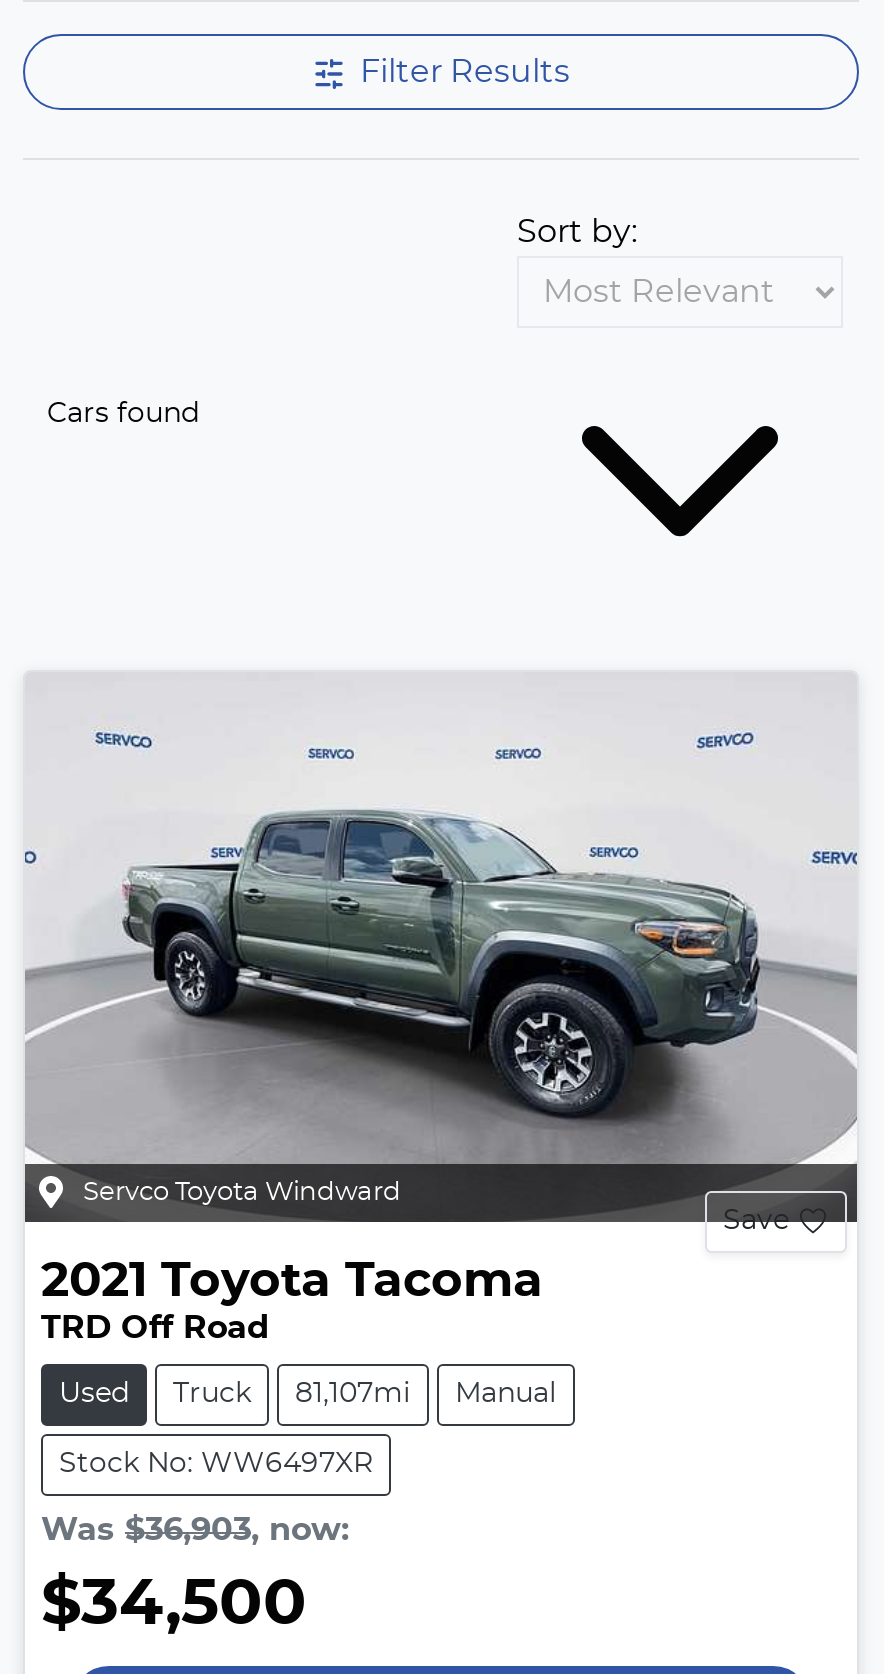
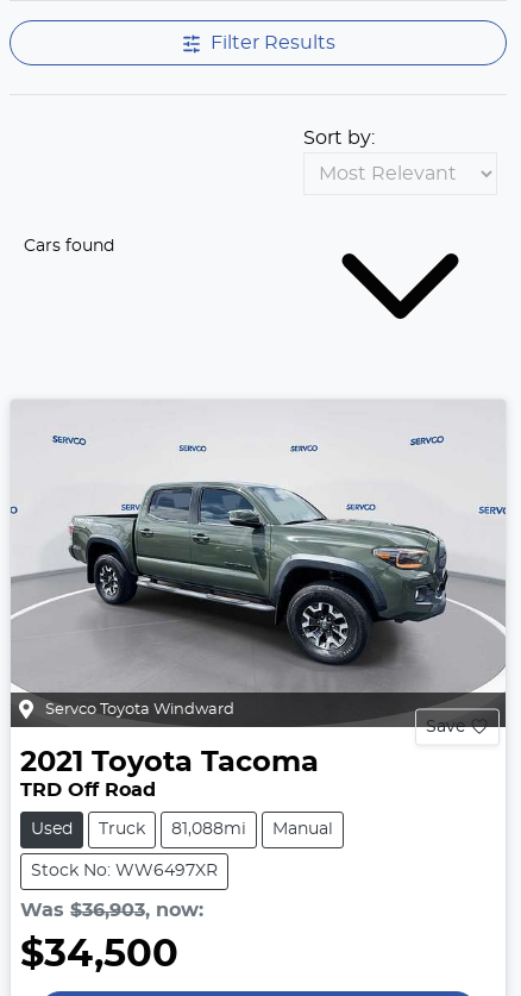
[59,1379,557,1407] Used Truck 81,107mi Manual -> [31,820,333,837] Used Truck 81,088mi Manual

